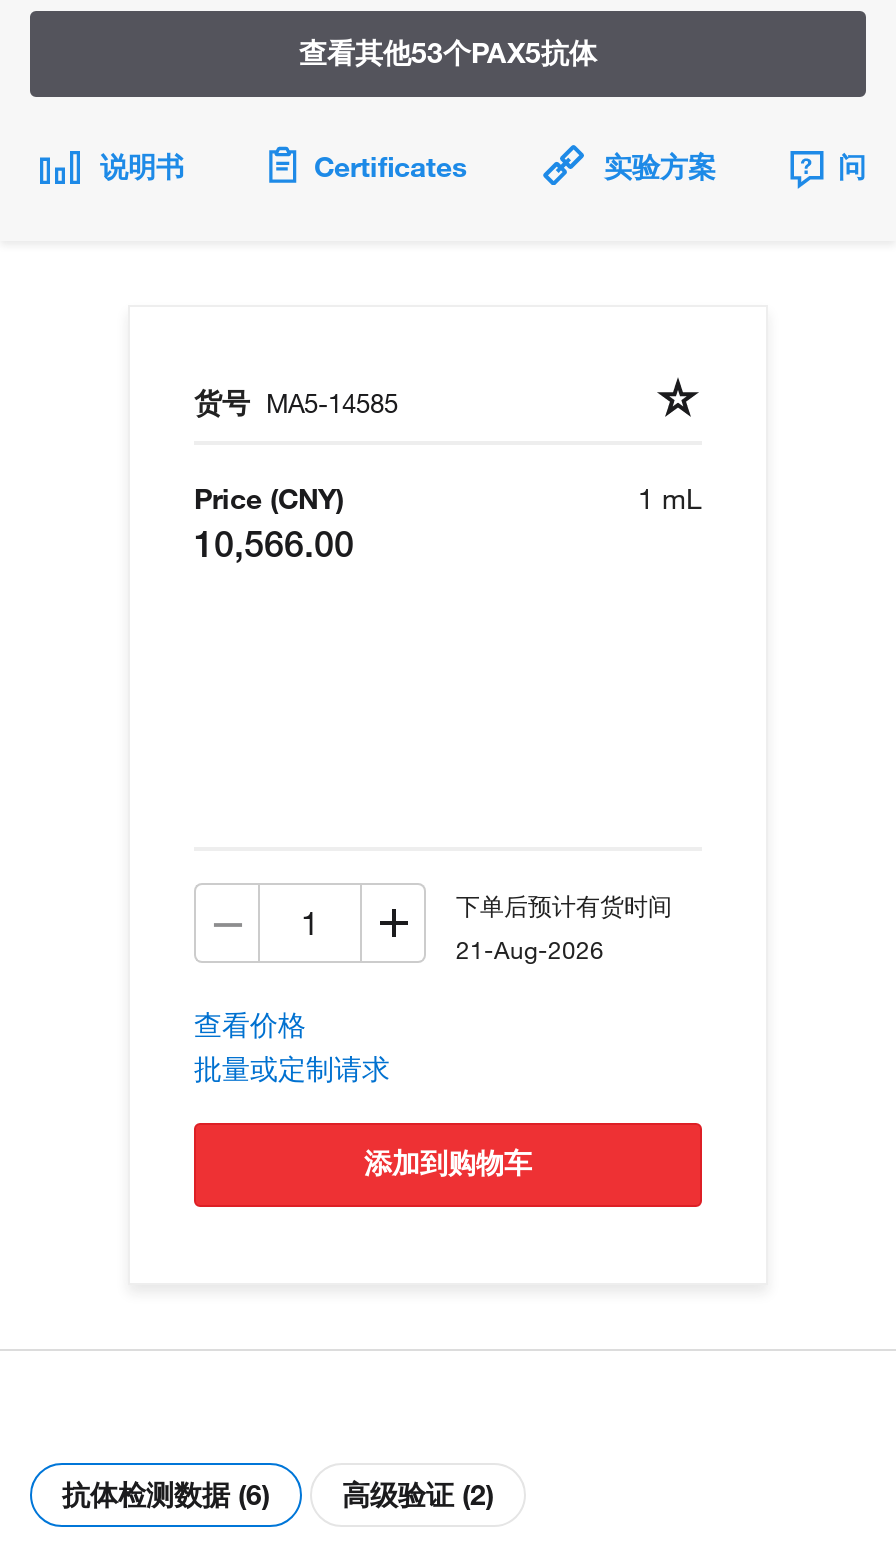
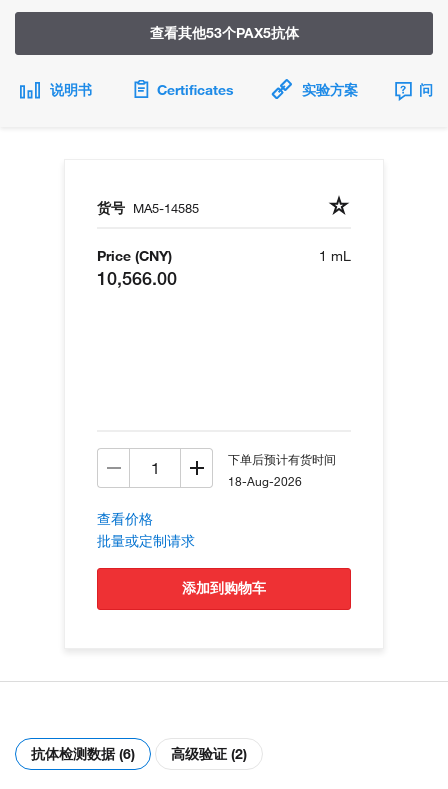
[456,934,604,966] 21-Aug-2026 -> [228,473,302,489] 18-Aug-2026

